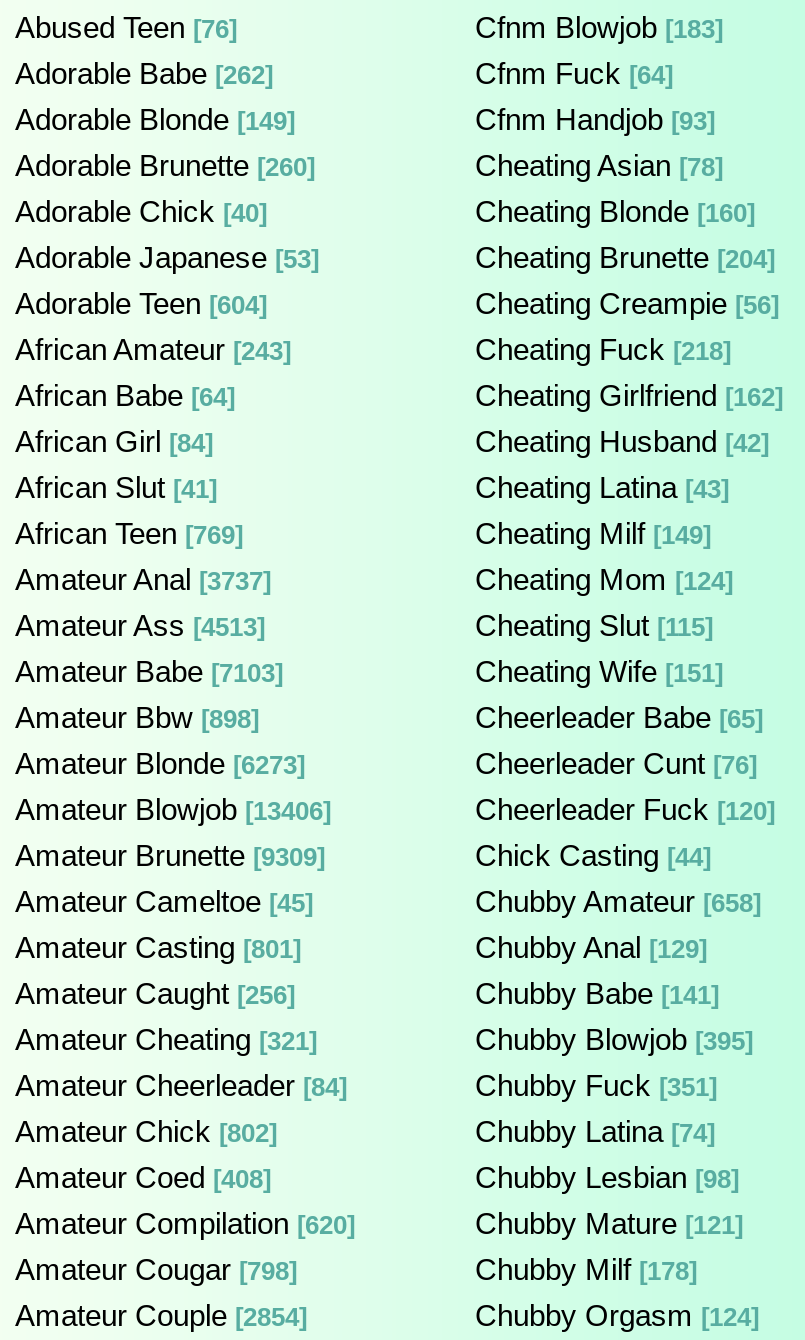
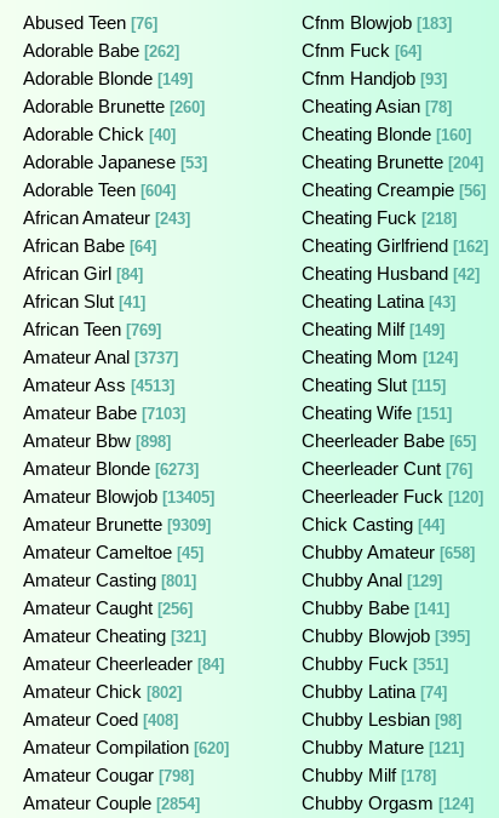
[15,792,331,826] Amateur Blowjob [13406] -> [23,486,214,507] Amateur Blowjob [13405]

